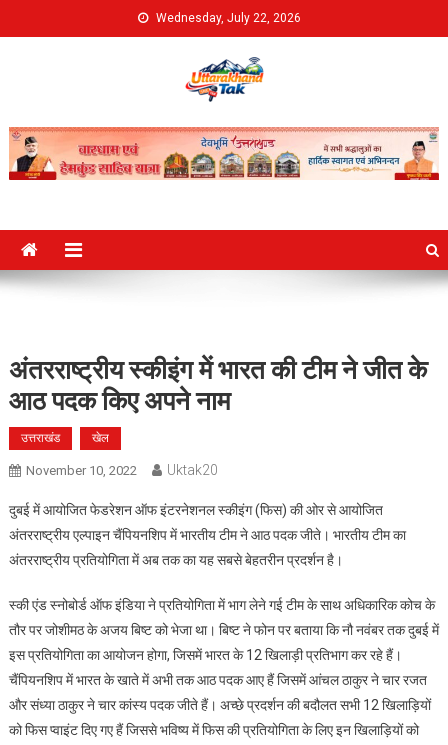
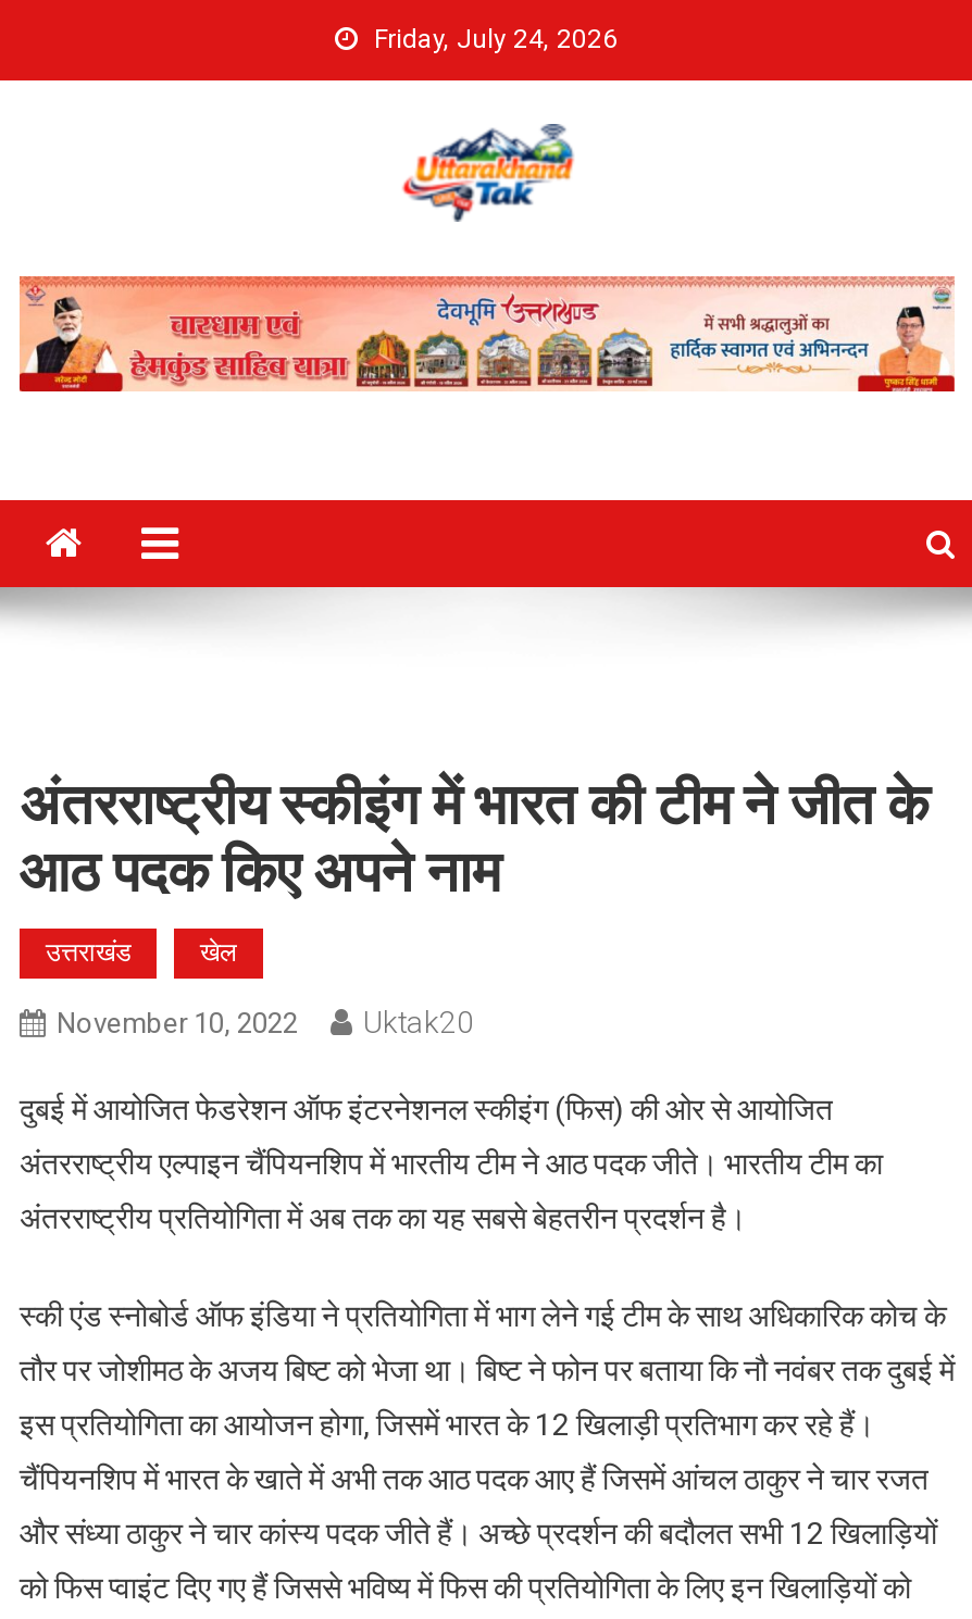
[155,11,300,25] Wednesday, July 22, 2026 -> [374,24,618,54] Friday, July 24, 2026

